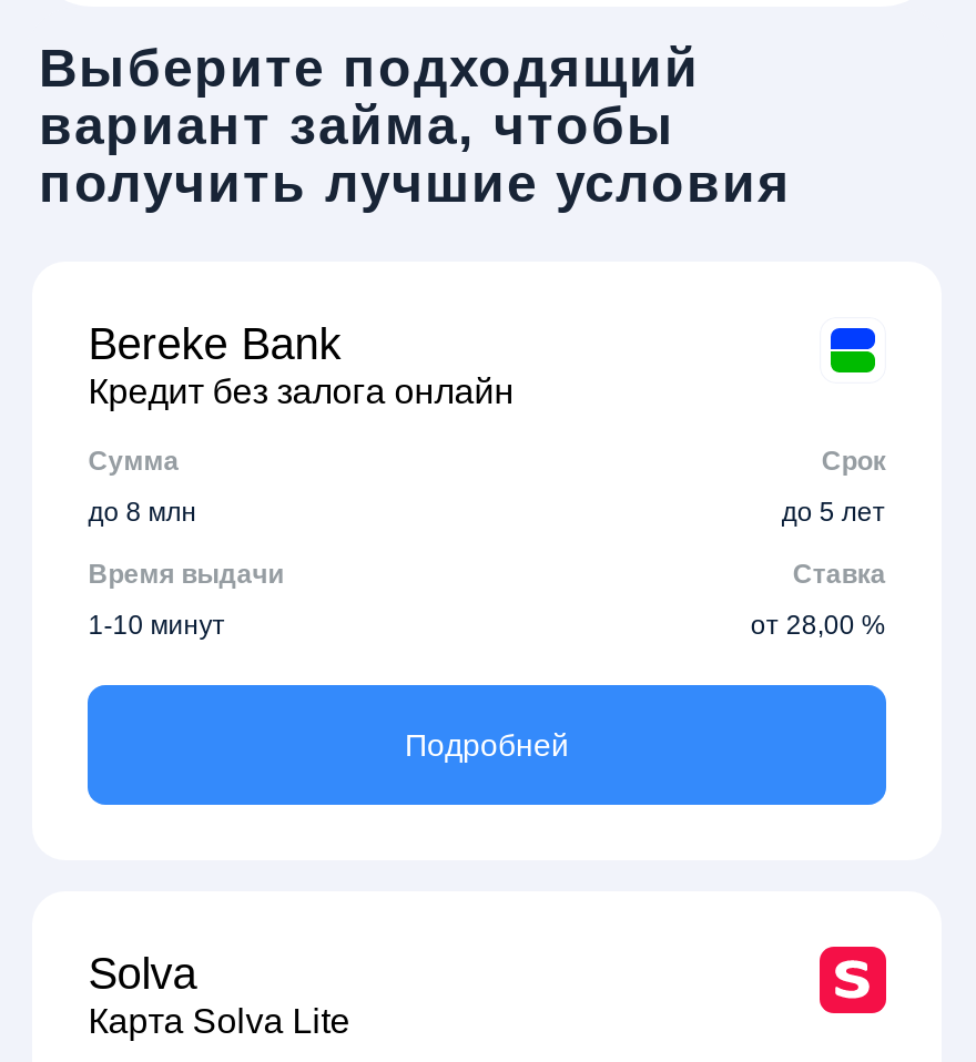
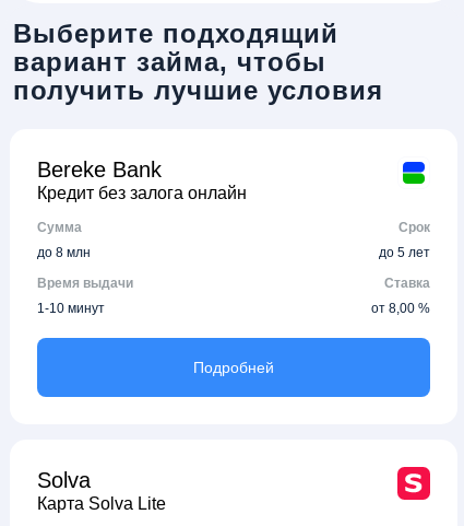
[750,609,886,640] от 28,00 % -> [371,301,430,316] от 8,00 %

